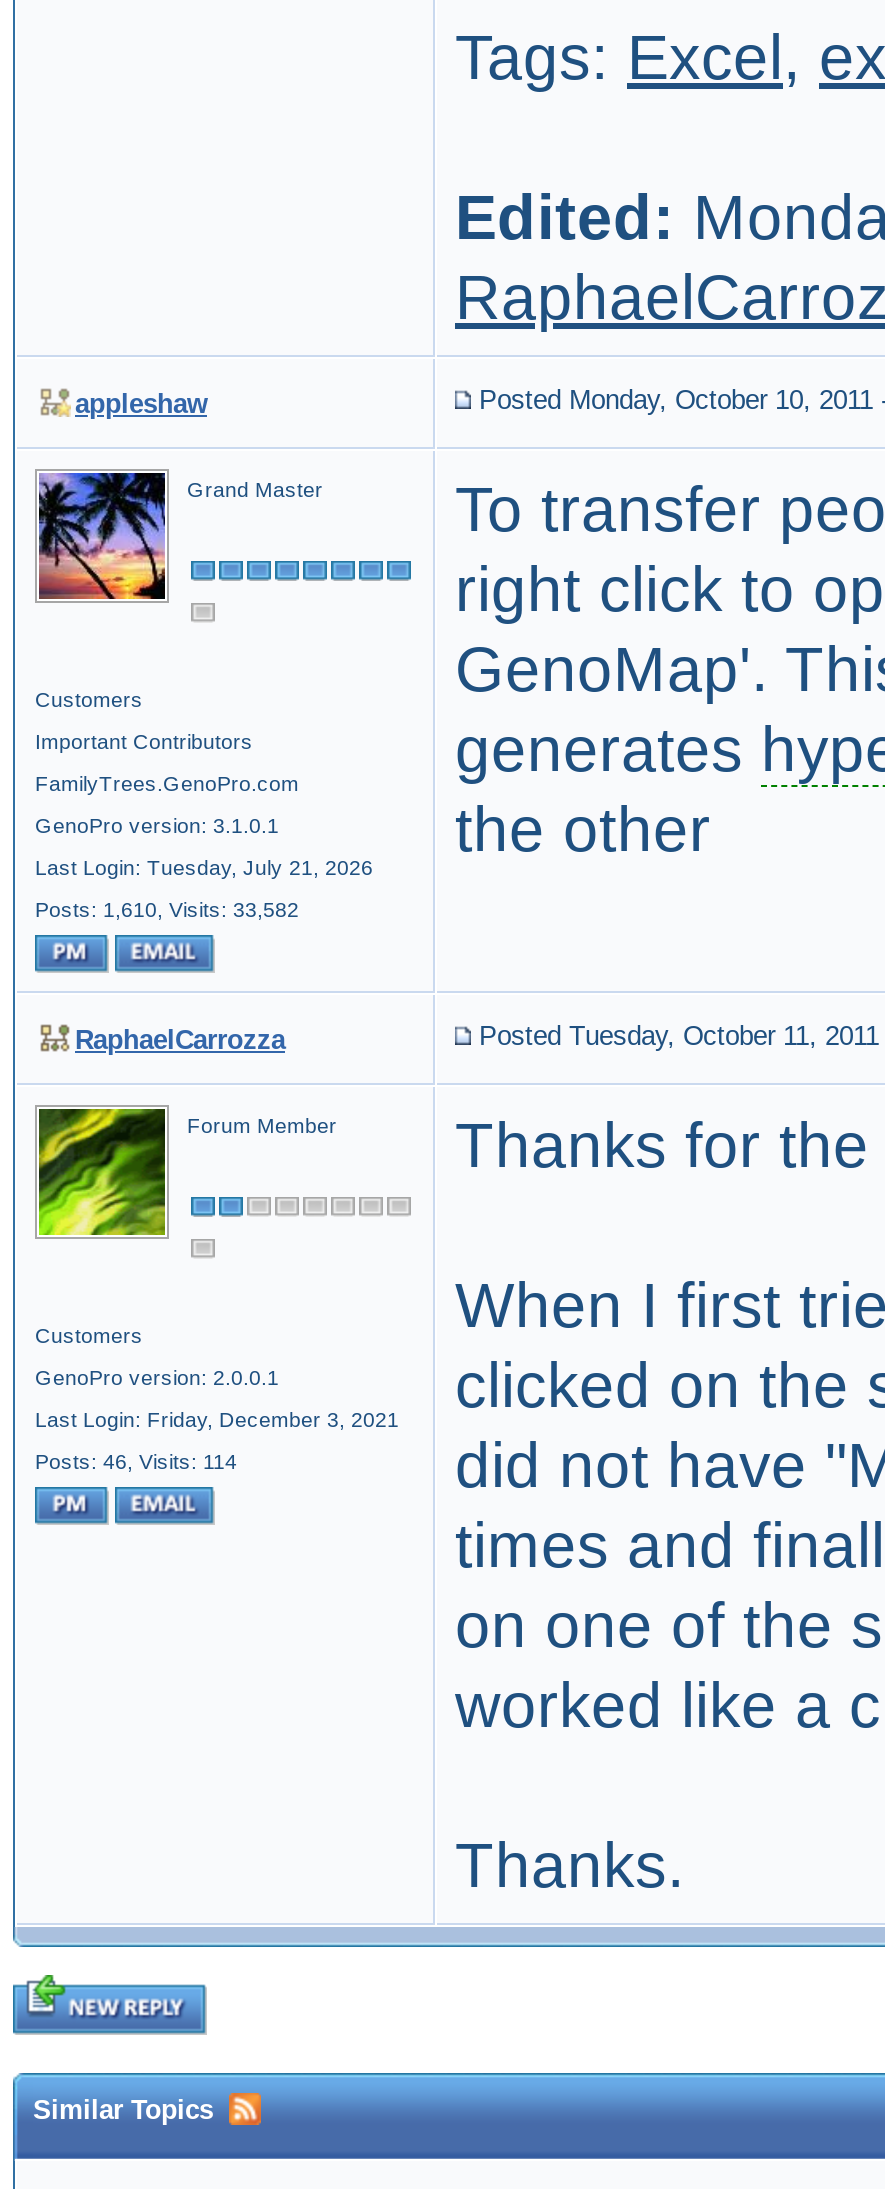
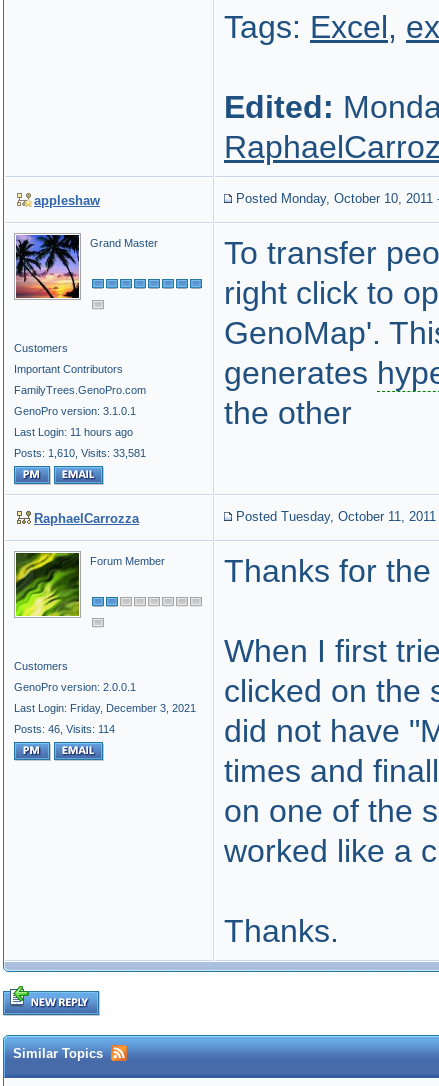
[35,855,373,879] Last Login: Tuesday, July 21, 2026 -> [14,426,133,438] Last Login: 11 hours ago
[35,897,299,921] Posts: 1,610, Visits: 33,582 -> [14,447,146,459] Posts: 1,610, Visits: 33,581

